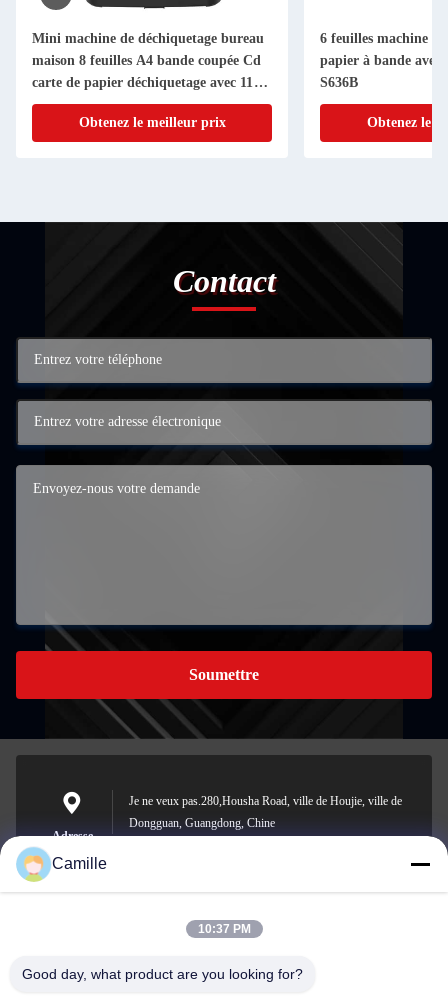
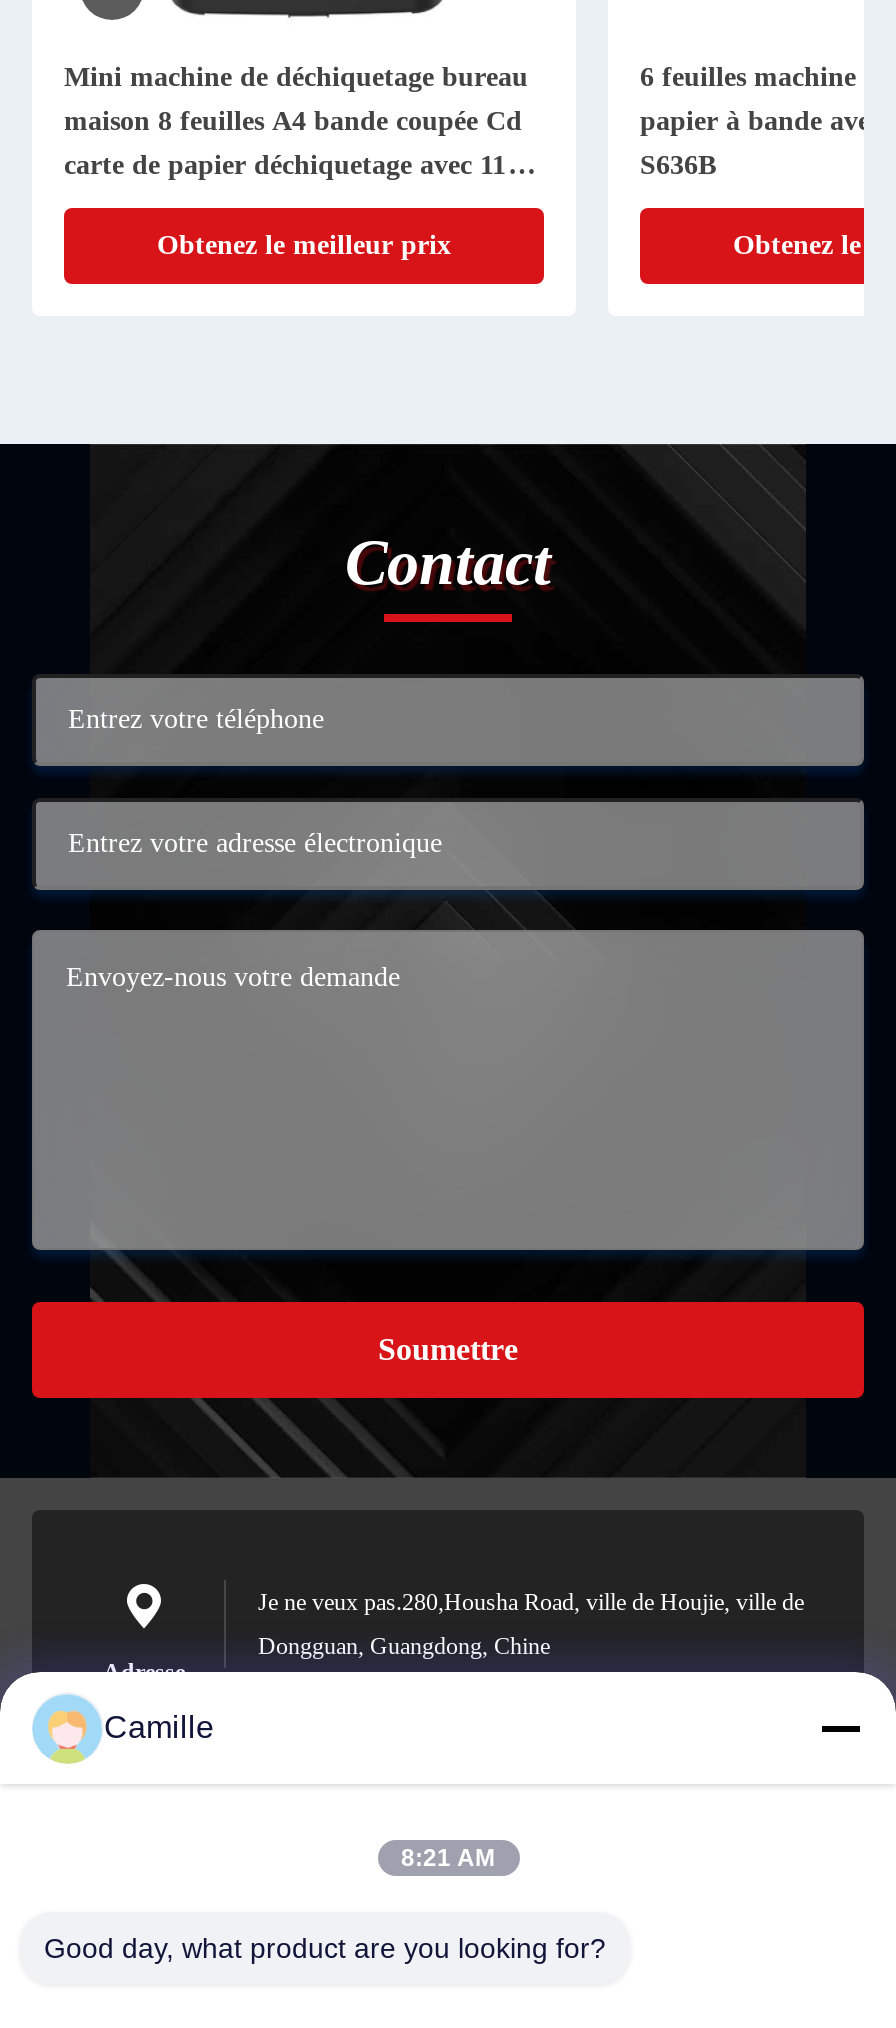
[197,922,250,936] 10:37 PM -> [401,1844,495,1872] 8:21 AM

